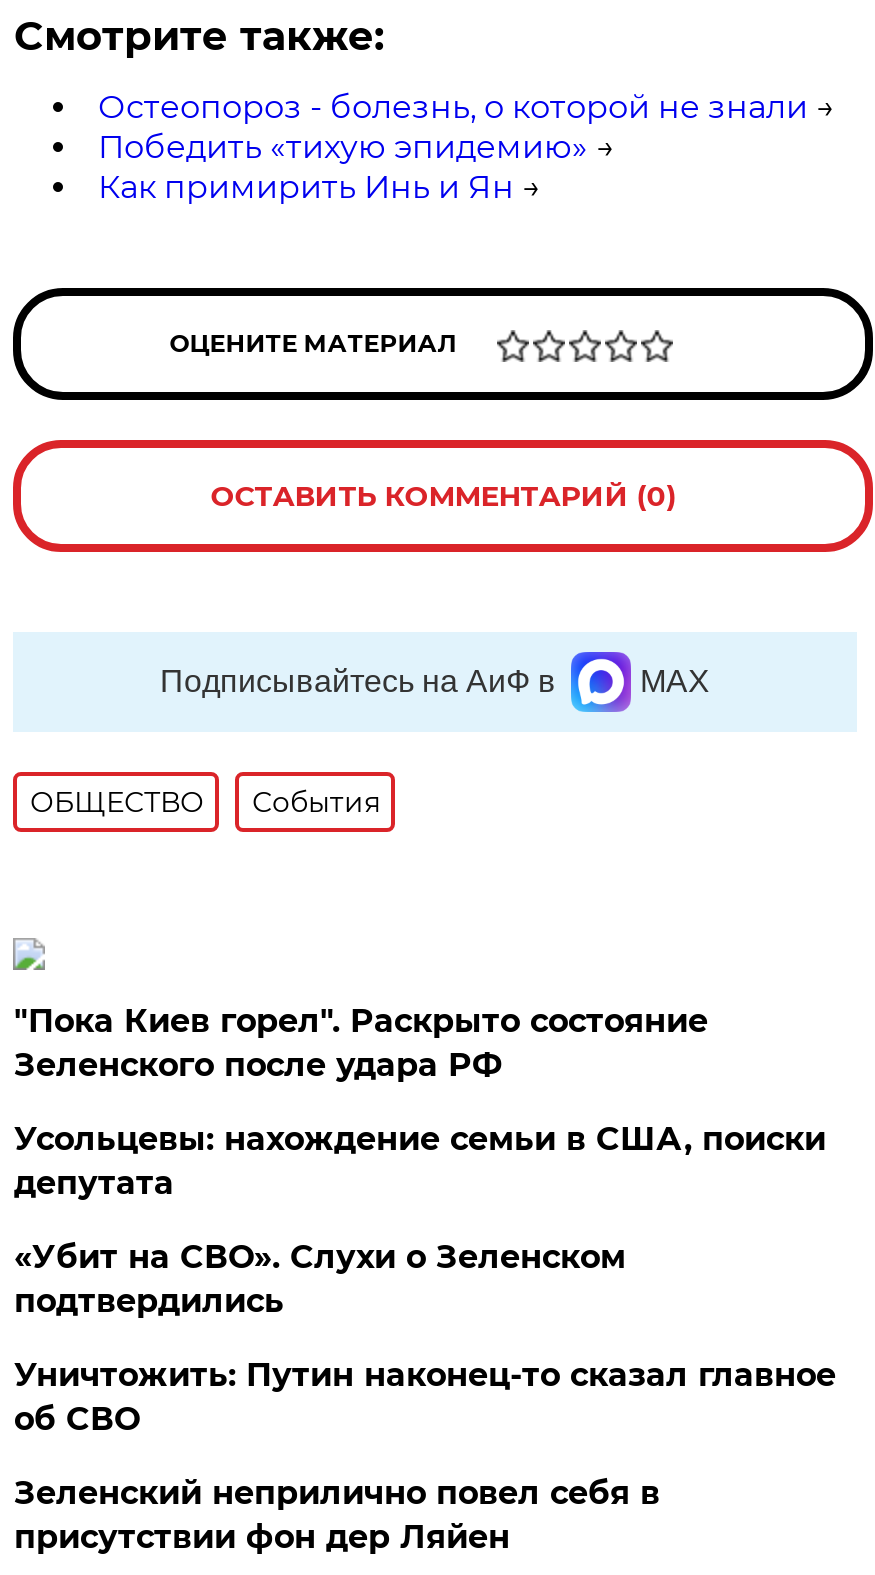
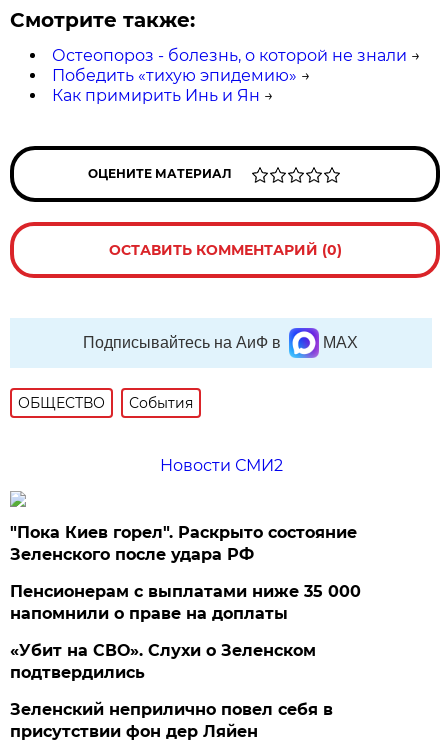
none -> [160,456,283,475] Новости СМИ2
moved [14,1002,708,1084] -> [10,523,357,564]: "Пока Киев горел". Раскрыто состояние | Зеленского после удара РФ
[14,1120,826,1202] Усольцевы: нахождение семьи в США, поиски | депутата -> [10,582,361,623] Пенсионерам с выплатами ниже 35 000 | напомнили о праве на доплаты
moved [14,1238,626,1320] -> [10,641,316,682]: «Убит на СВО». Слухи о Зеленском | подтвердились
[14,1356,836,1438] Уничтожить: Путин наконец-то сказал главное | об СВО -> none

